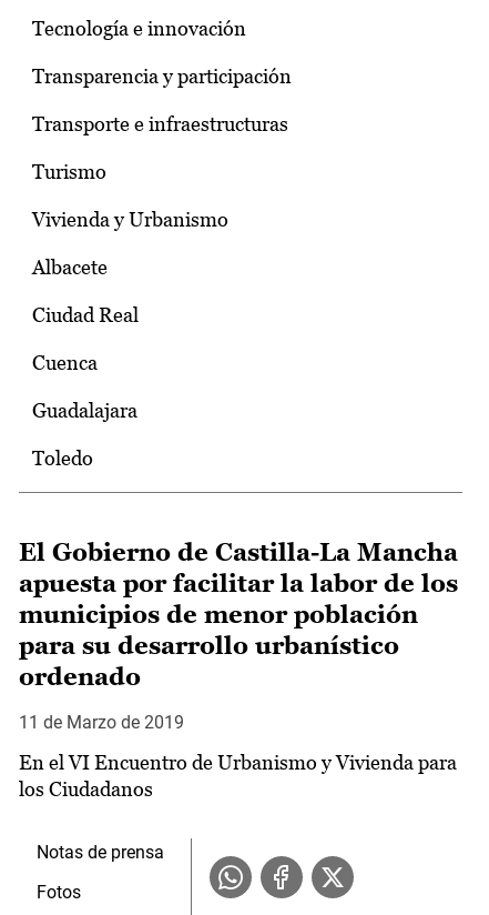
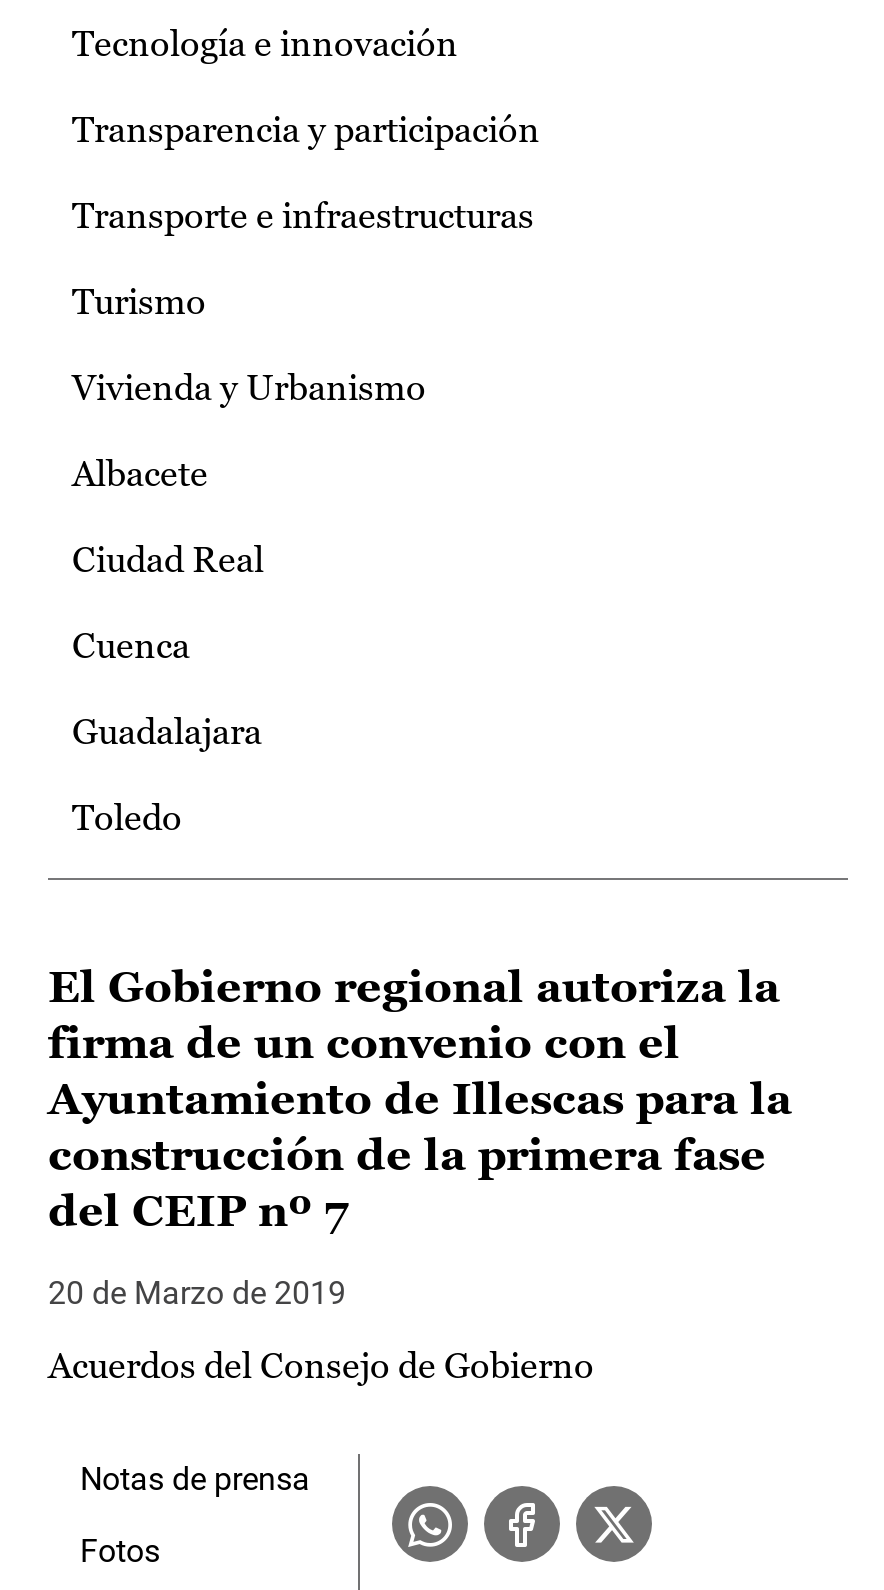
[19,539,458,691] El Gobierno de Castilla-La Mancha | apuesta por facilitar la labor de los | municipios de menor población | para su desarrollo urbanístico | ordenado -> [48,962,792,1236] El Gobierno regional autoriza la | firma de un convenio con el | Ayuntamiento de Illescas para la | construcción de la primera fase | del CEIP nº 7
[19,712,184,733] 11 de Marzo de 2019 -> [48,1274,346,1312] 20 de Marzo de 2019
[19,751,457,801] En el VI Encuentro de Urbanismo y Vivienda para | los Ciudadanos -> [48,1344,594,1386] Acuerdos del Consejo de Gobierno

